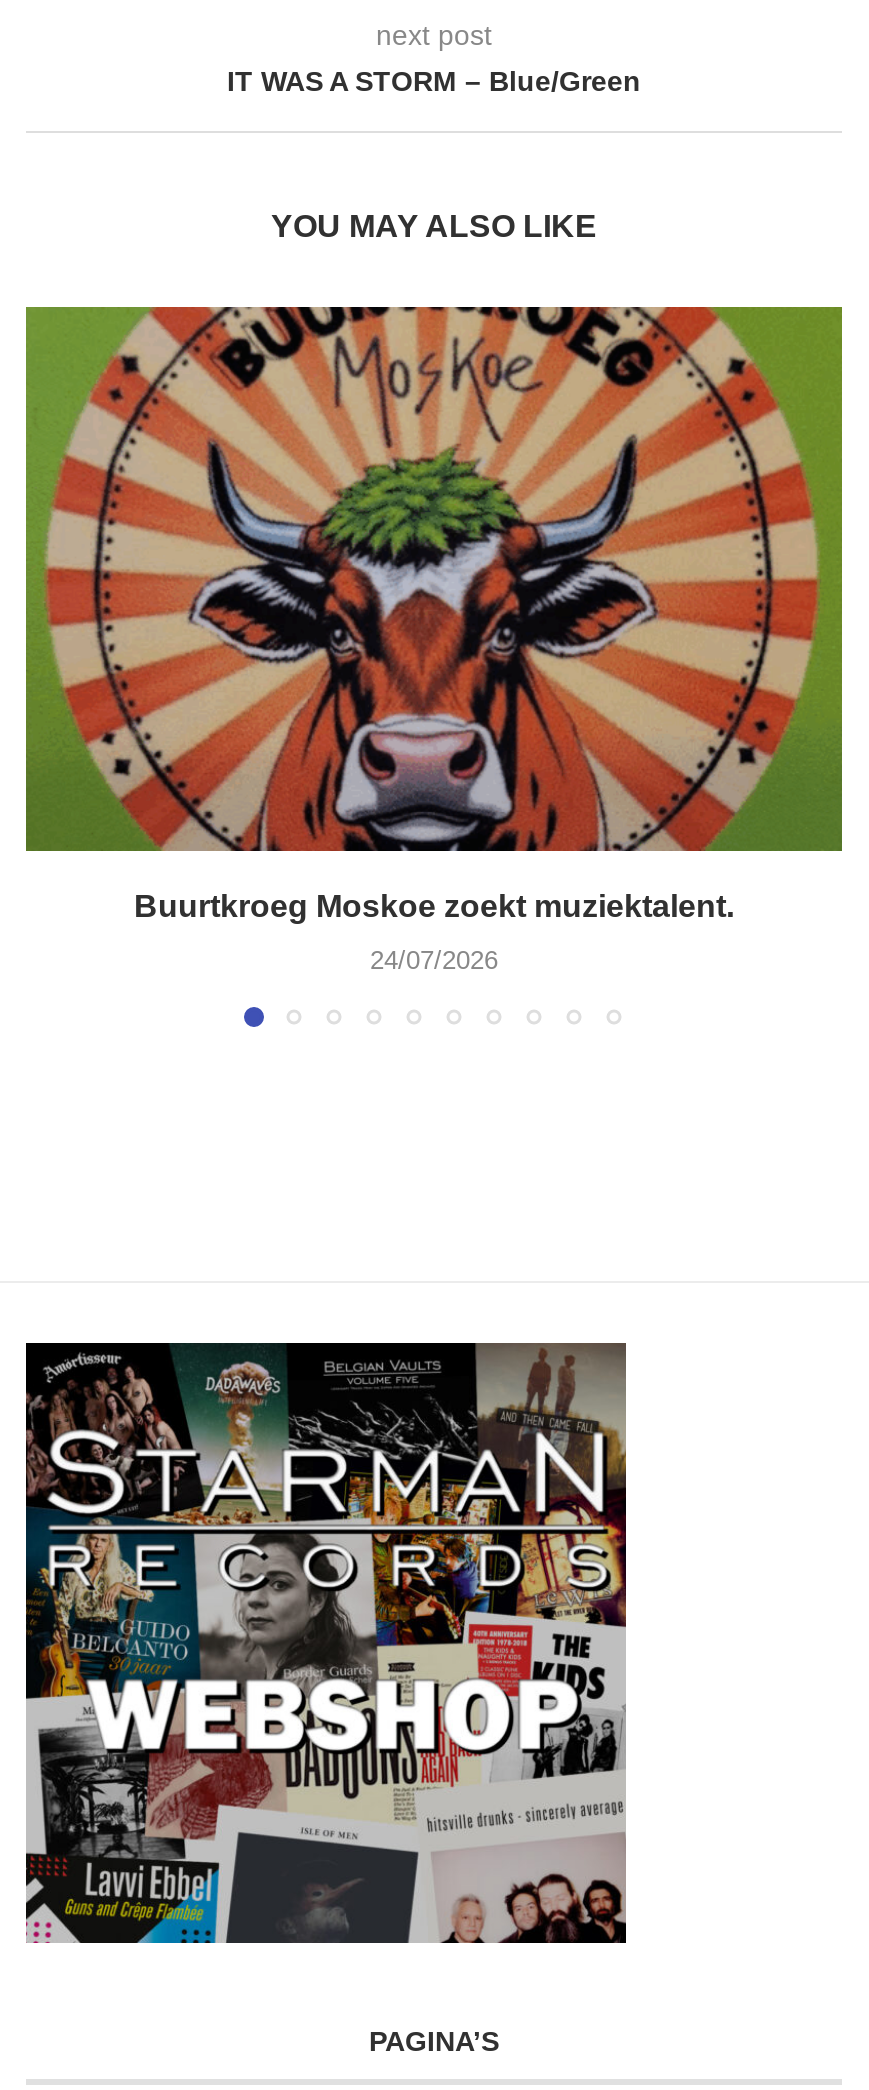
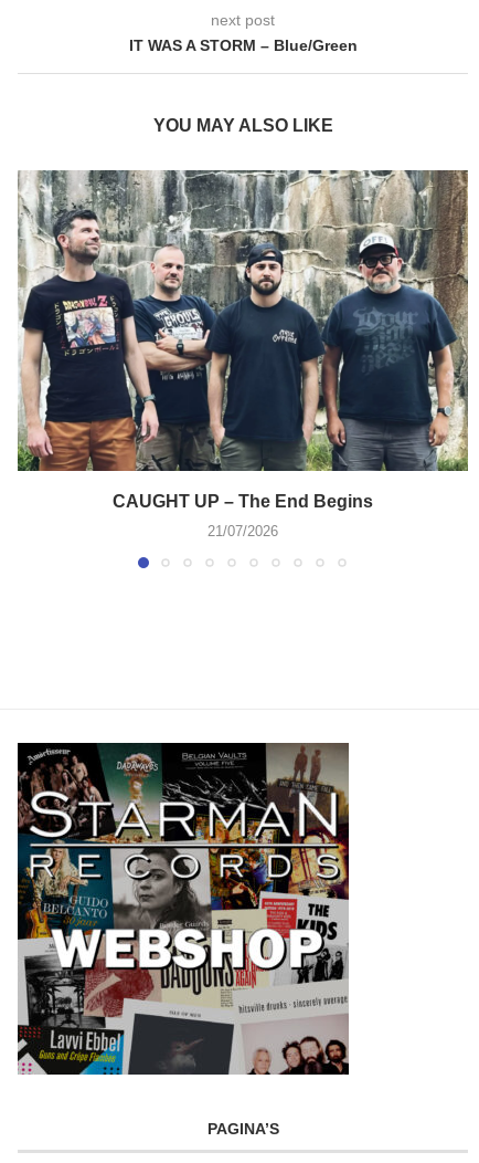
[24,305,844,922] [image] | Buurtkroeg Moskoe zoekt muziektalent. -> [18,169,468,511] [image] | CAUGHT UP – The End Begins
[370,944,498,974] 24/07/2026 -> [207,523,278,540] 21/07/2026

